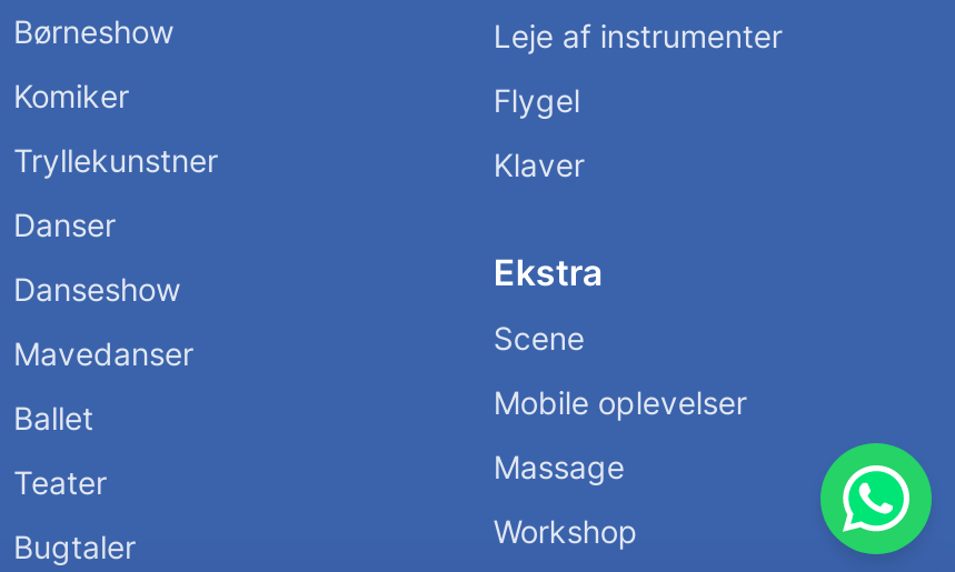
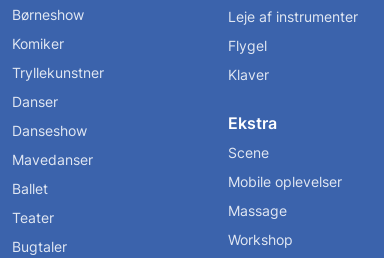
[818,441,934,559] [image] -> none

